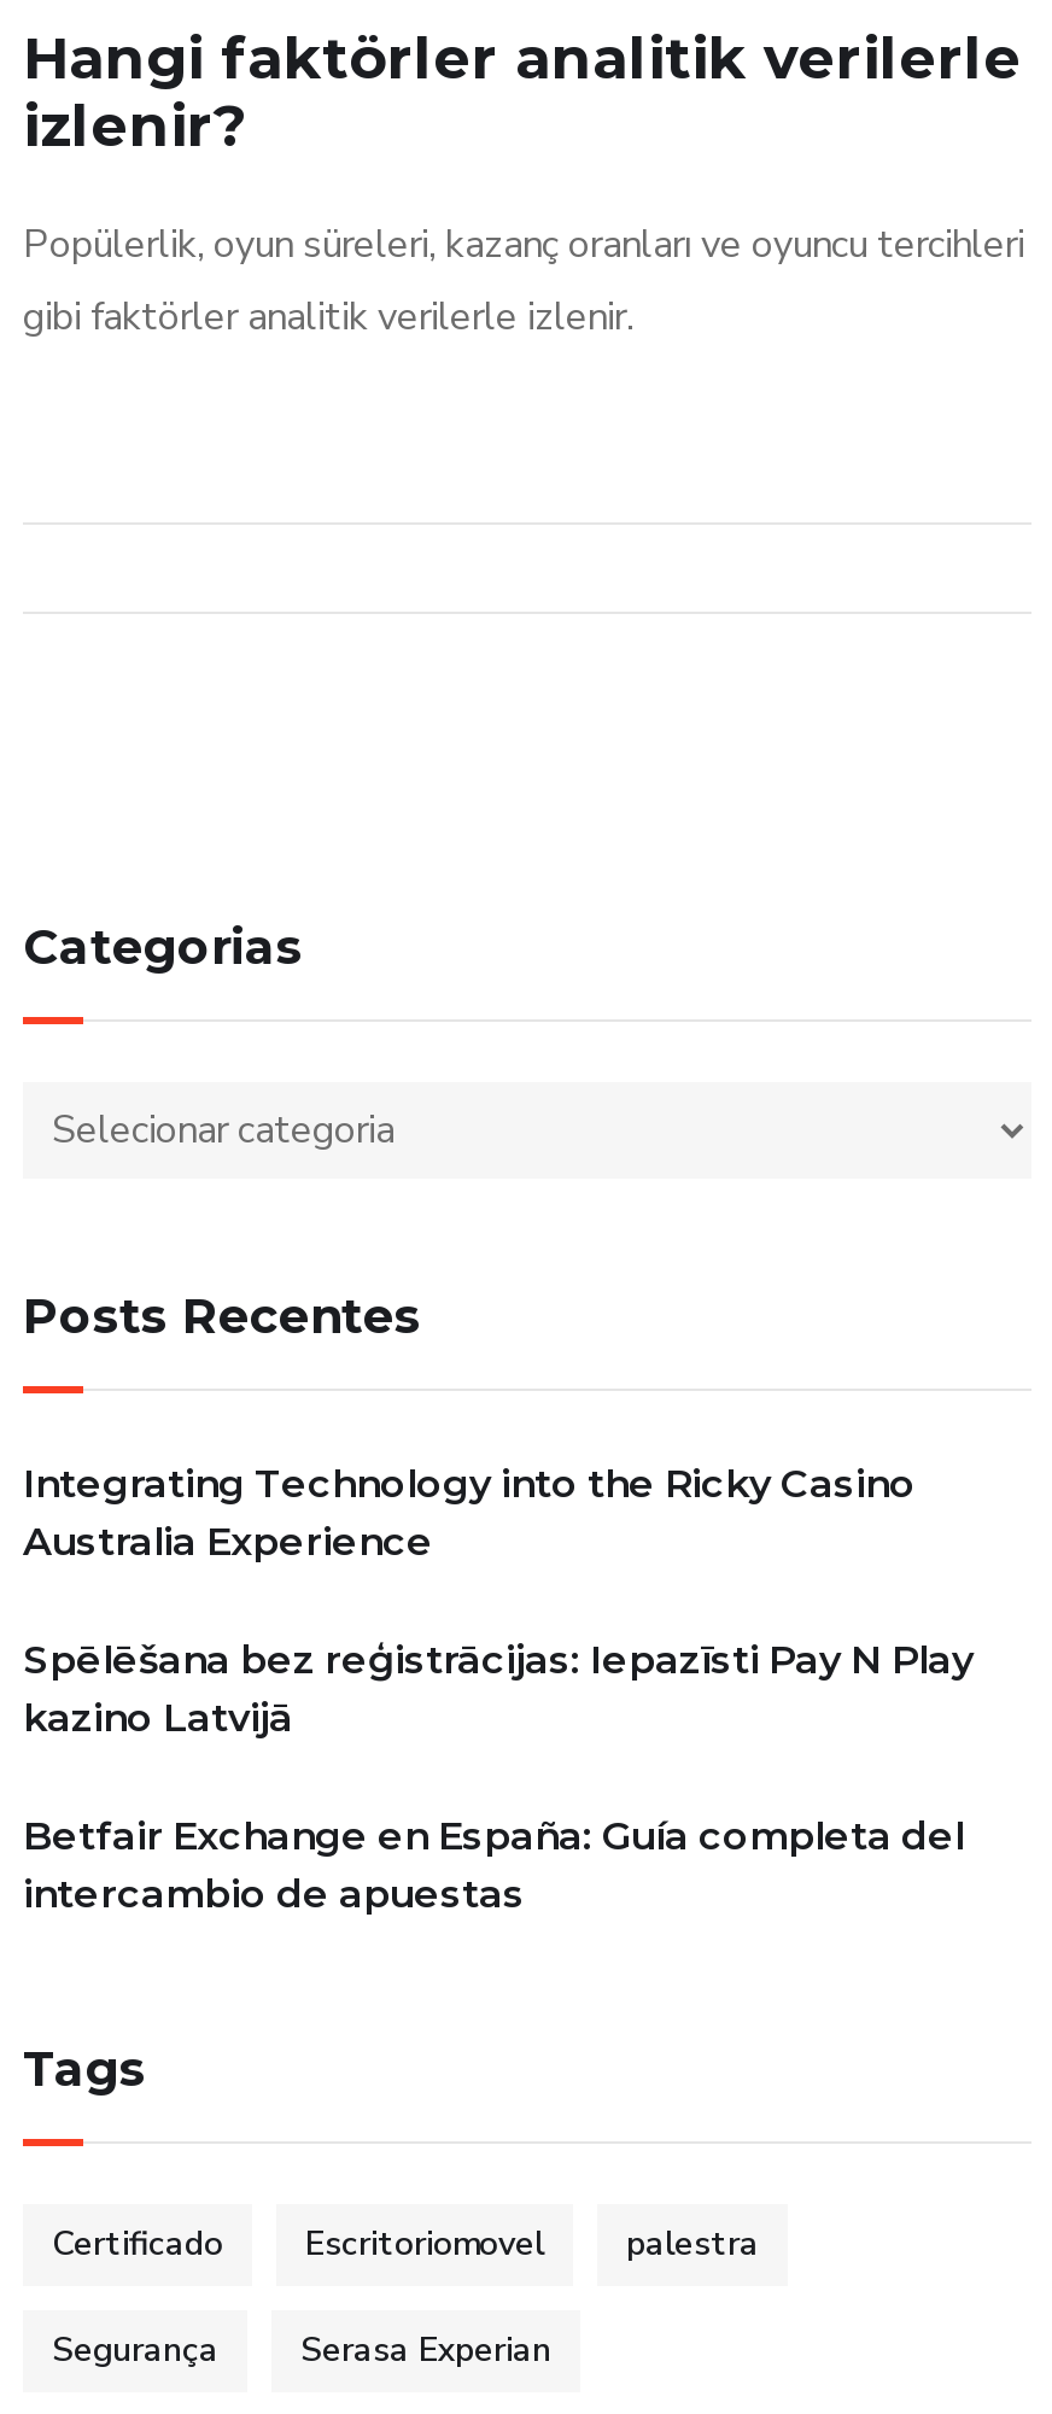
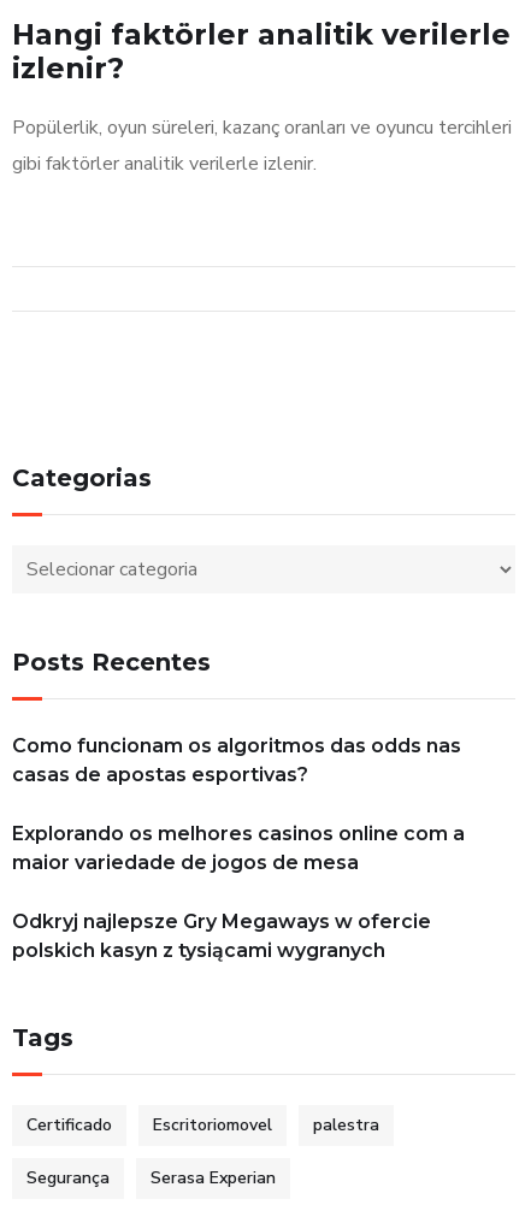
[23,1461,916,1565] Integrating Technology into the Ricky Casino | Australia Experience -> [12,734,461,786] Como funcionam os algoritmos das odds nas | casas de apostas esportivas?
[23,1637,974,1741] Spēlēšana bez reģistrācijas: Iepazīsti Pay N Play | kazino Latvijā -> [12,822,465,874] Explorando os melhores casinos online com a | maior variedade de jogos de mesa
[23,1813,964,1917] Betfair Exchange en España: Guía completa del | intercambio de apuestas -> [12,910,431,962] Odkryj najlepsze Gry Megaways w ofercie | polskich kasyn z tysiącami wygranych

